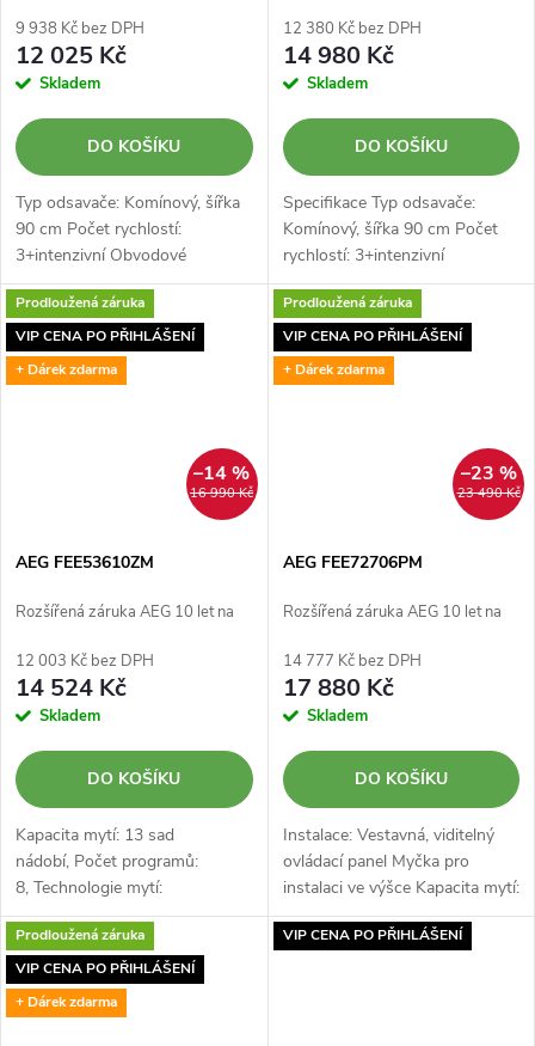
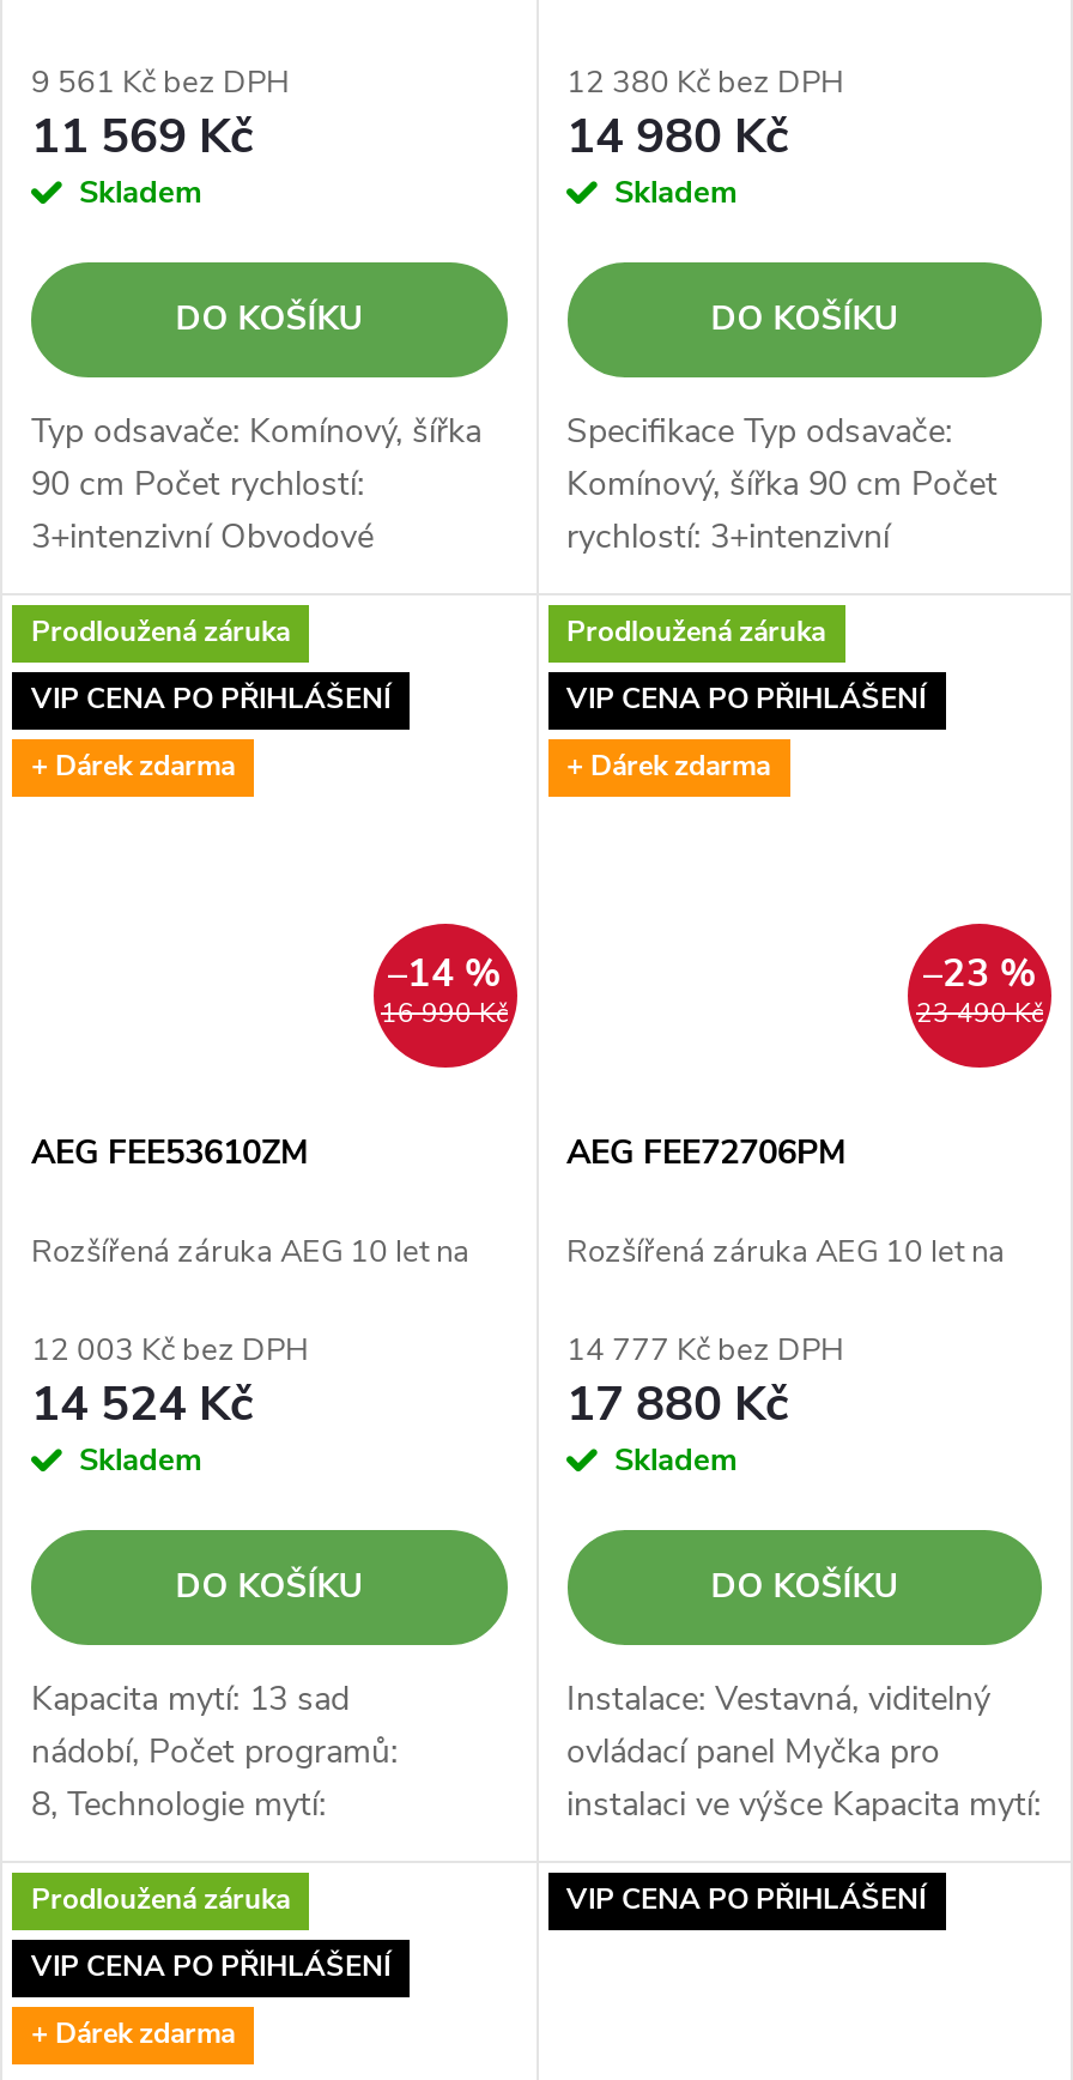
[16,17,144,39] 9 938 Kč bez DPH -> [31,60,290,103] 9 561 Kč bez DPH
[16,39,127,72] 12 025 Kč -> [31,104,254,169] 11 569 Kč

